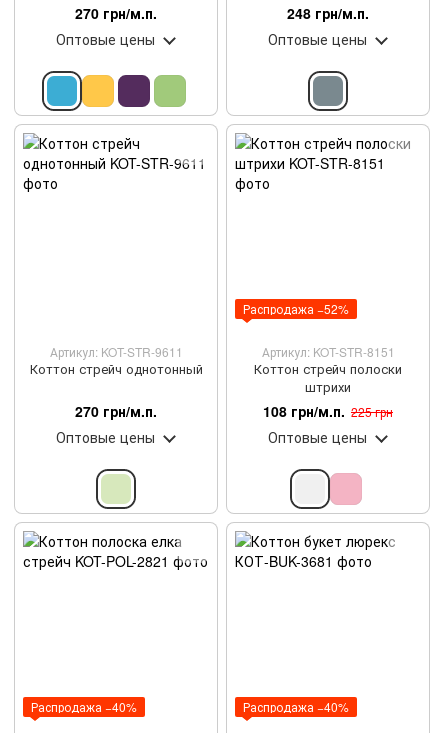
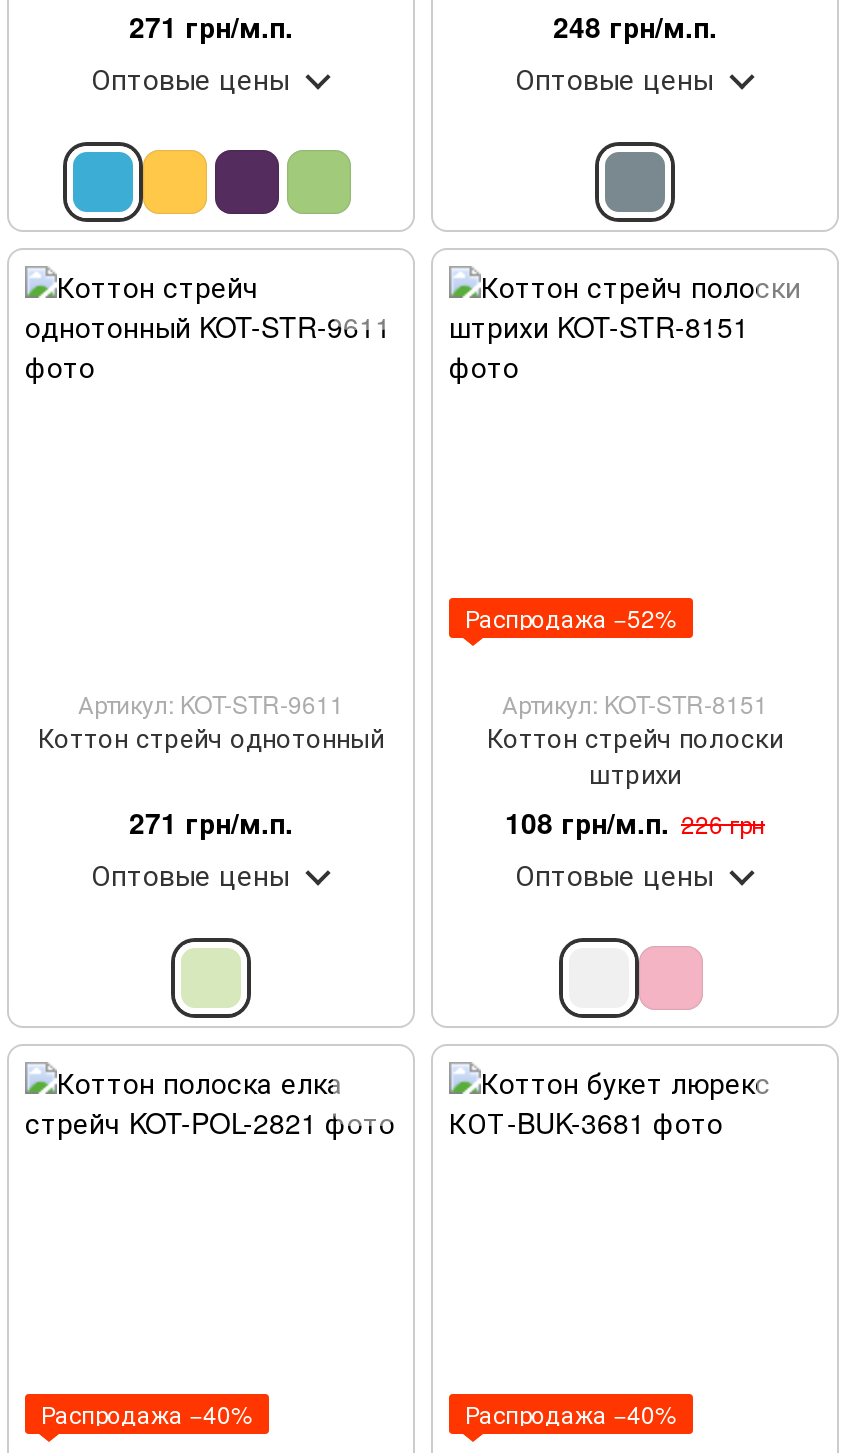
[75,3,157,23] 270 грн/м.п. -> [129,6,293,46] 271 грн/м.п.
[75,401,157,421] 270 грн/м.п. -> [129,803,293,843] 271 грн/м.п.
[263,401,393,421] 108 грн/м.п. 225 грн -> [505,803,765,843] 108 грн/м.п. 226 грн

